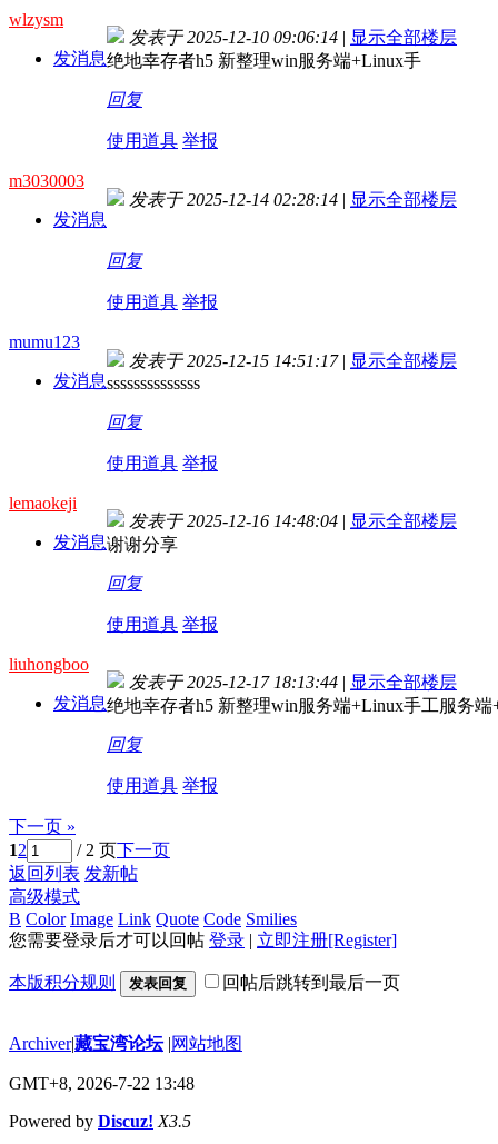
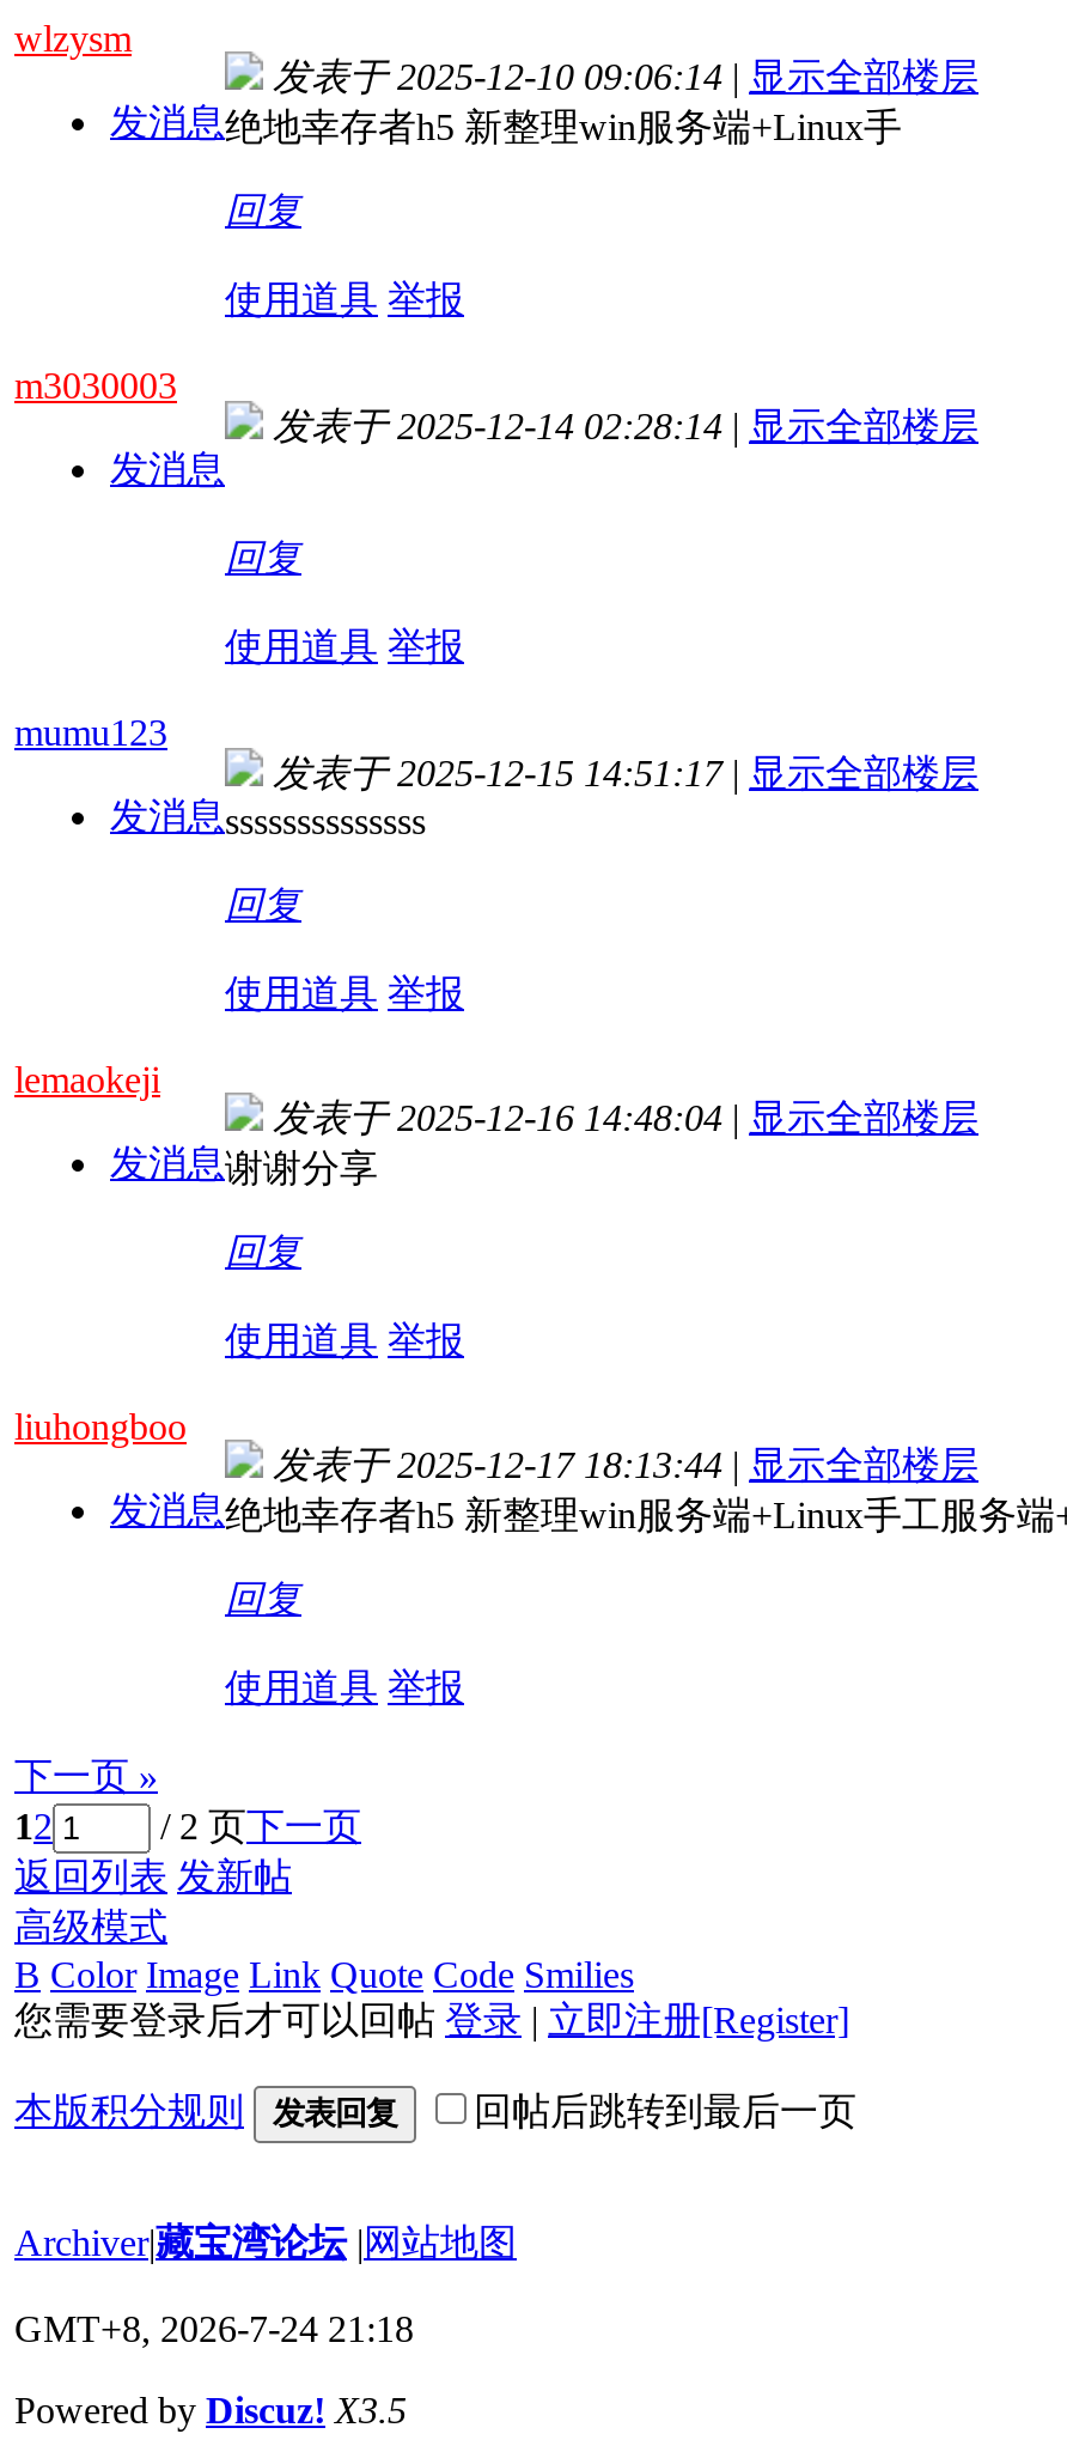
[9,1074,195,1093] GMT+8, 2026-7-22 13:48 -> [14,2309,414,2350] GMT+8, 2026-7-24 21:18

